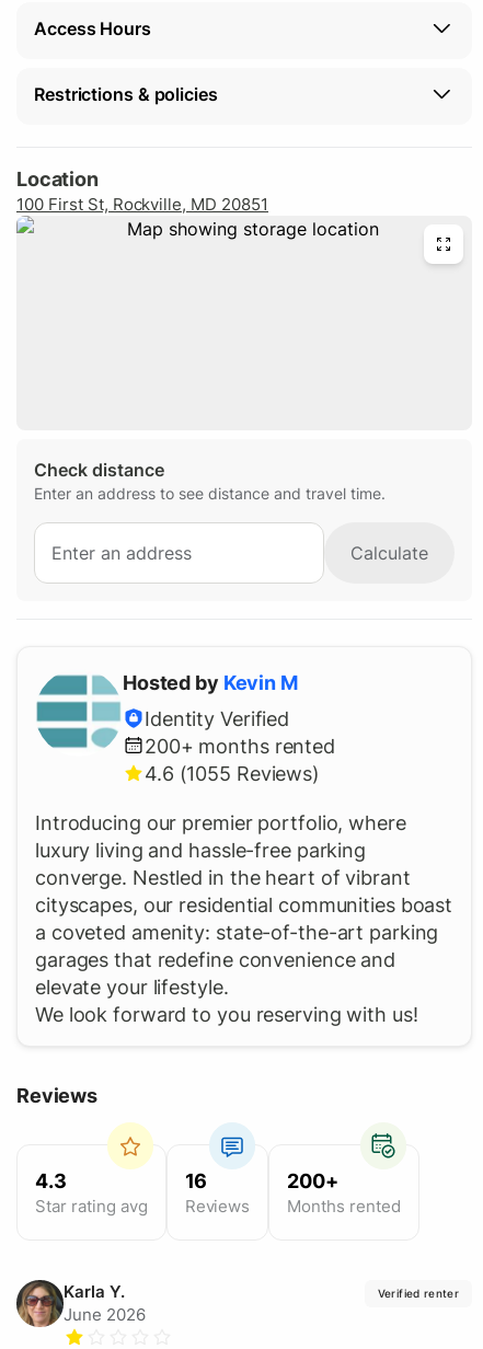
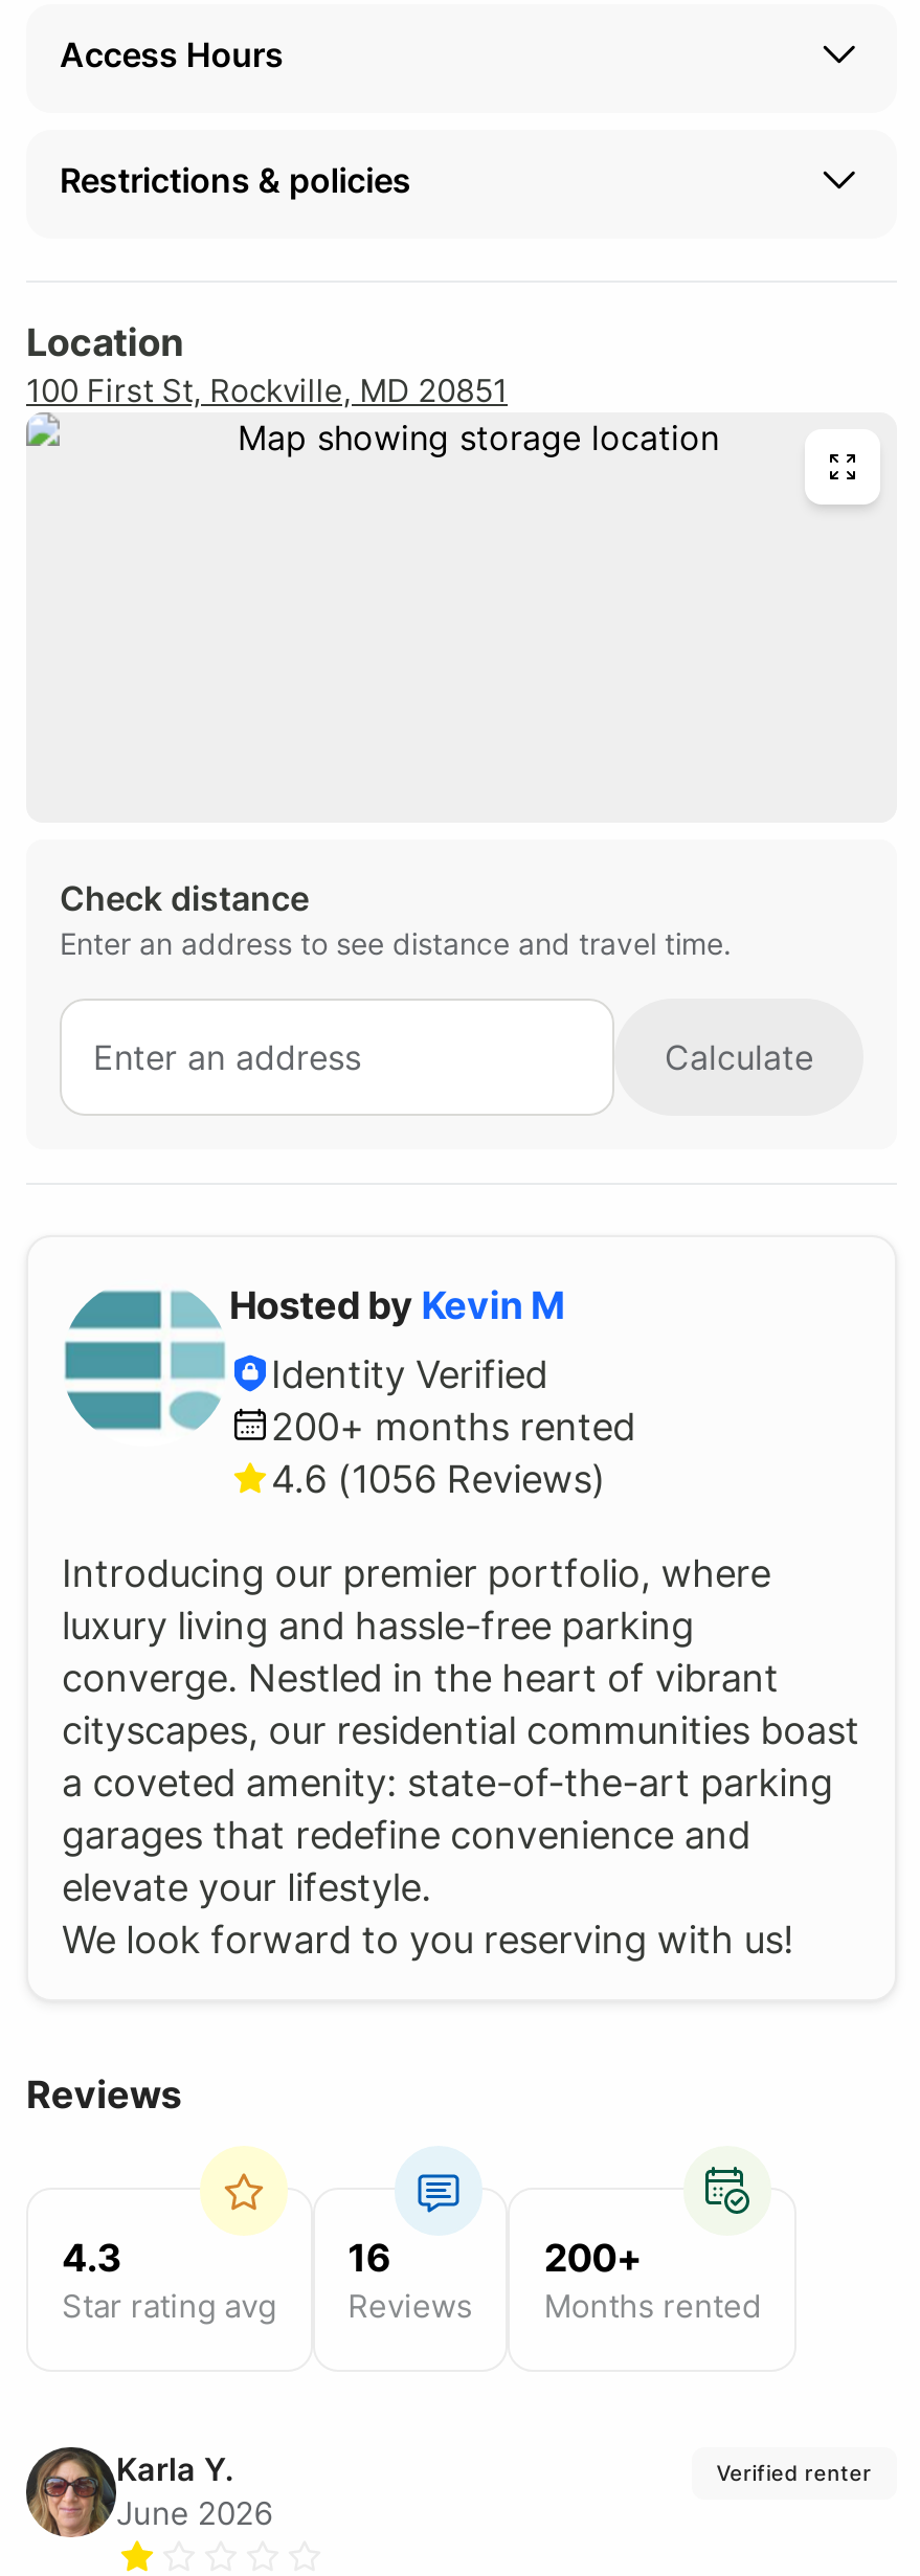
[145,762,320,785] 4.6 (1055 Reviews) -> [271,1457,606,1501] 4.6 (1056 Reviews)

